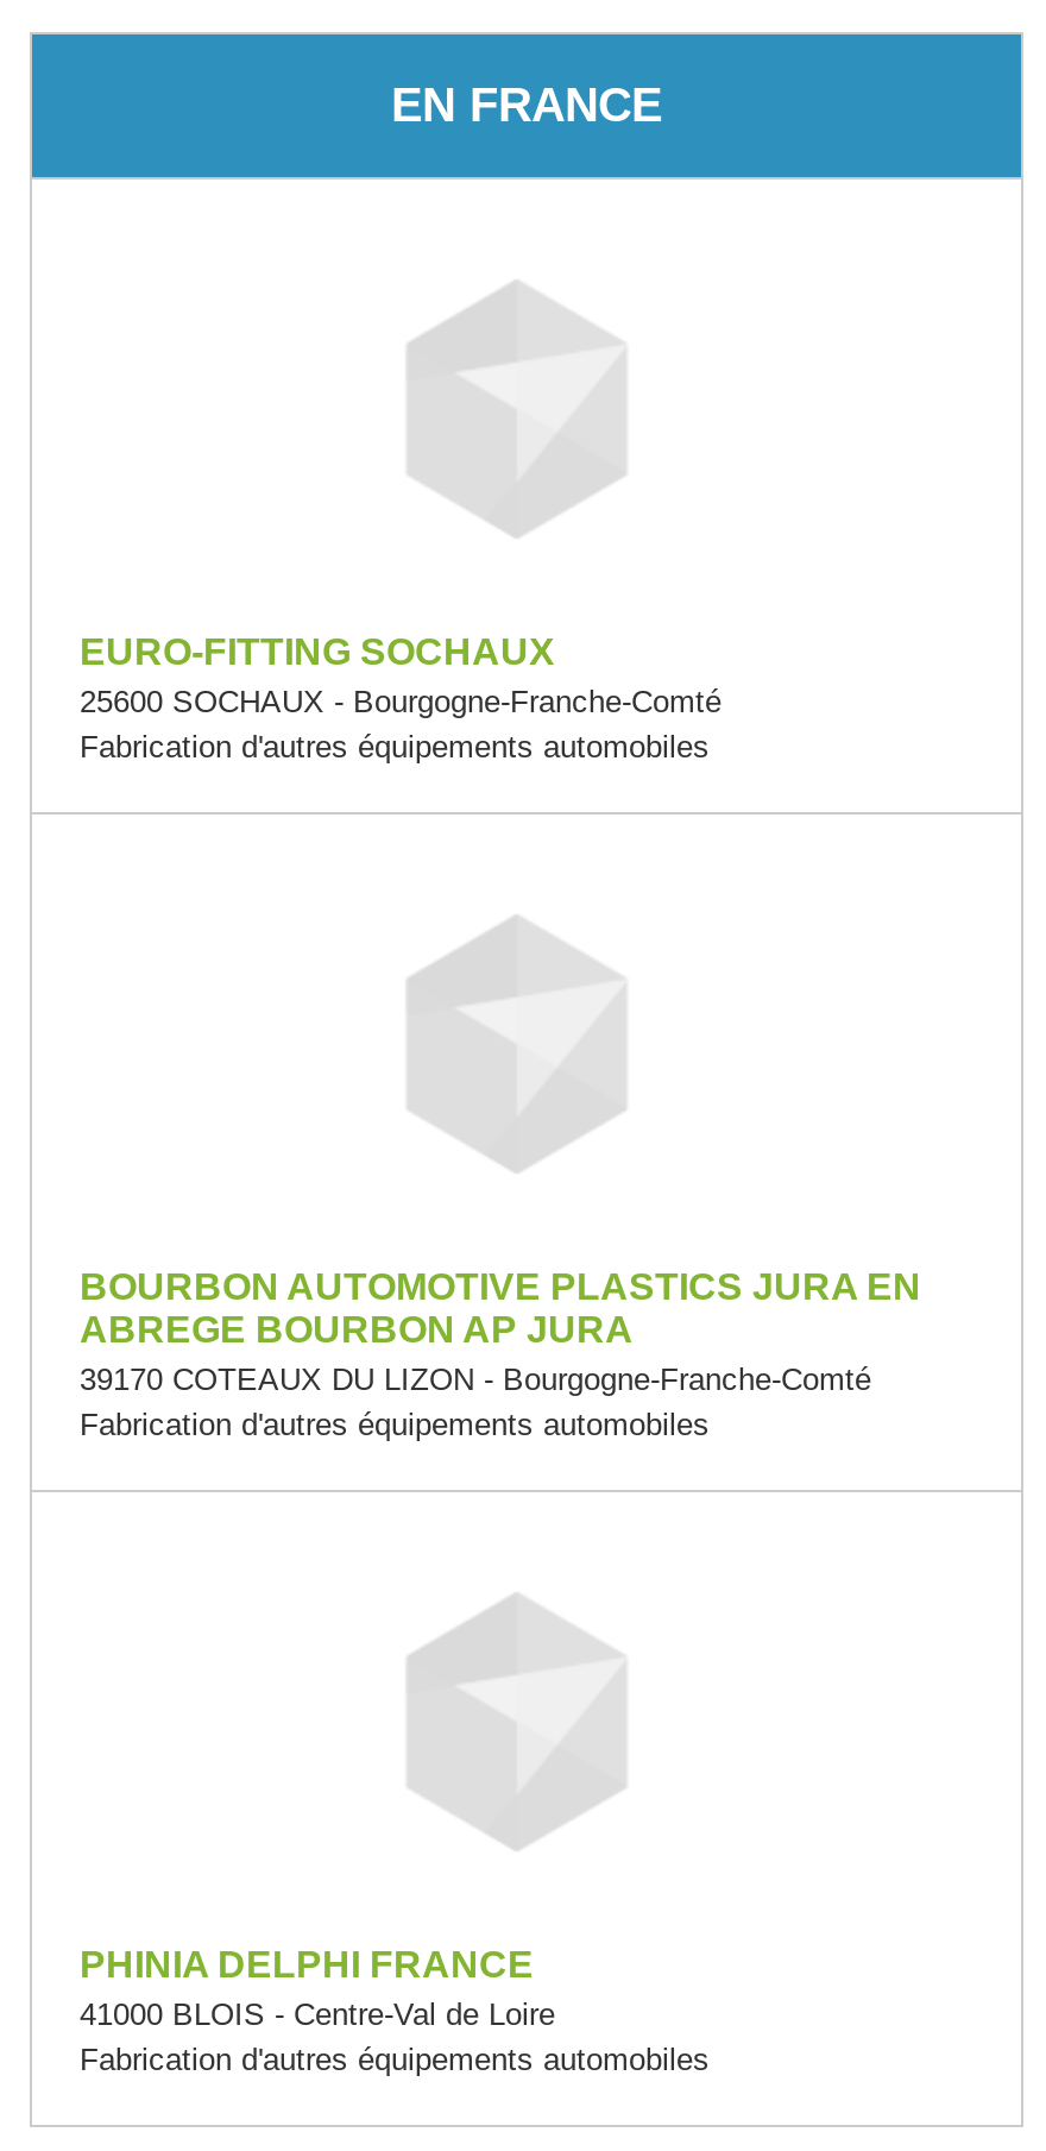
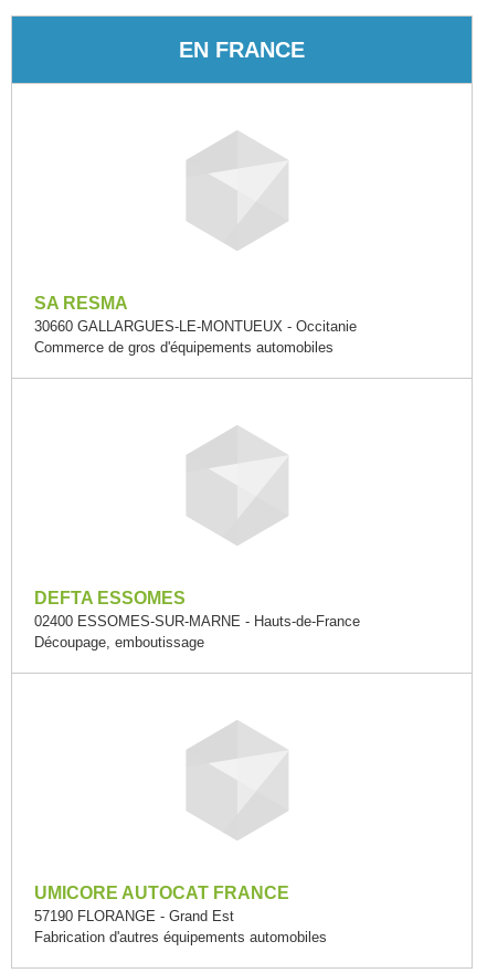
[80,631,722,765] EURO-FITTING SOCHAUX | 25600 SOCHAUX - Bourgogne-Franche-Comté | Fabrication d'autres équipements automobiles -> [34,294,357,356] SA RESMA | 30660 GALLARGUES-LE-MONTUEUX - Occitanie | Commerce de gros d'équipements automobiles
[80,1266,921,1442] BOURBON AUTOMOTIVE PLASTICS JURA EN | ABREGE BOURBON AP JURA | 39170 COTEAUX DU LIZON - Bourgogne-Franche-Comté | Fabrication d'autres équipements automobiles -> [34,589,360,651] DEFTA ESSOMES | 02400 ESSOMES-SUR-MARNE - Hauts-de-France | Découpage, emboutissage
[80,1944,555,2032] PHINIA DELPHI FRANCE | 41000 BLOIS - Centre-Val de Loire -> [34,884,289,924] UMICORE AUTOCAT FRANCE | 57190 FLORANGE - Grand Est

